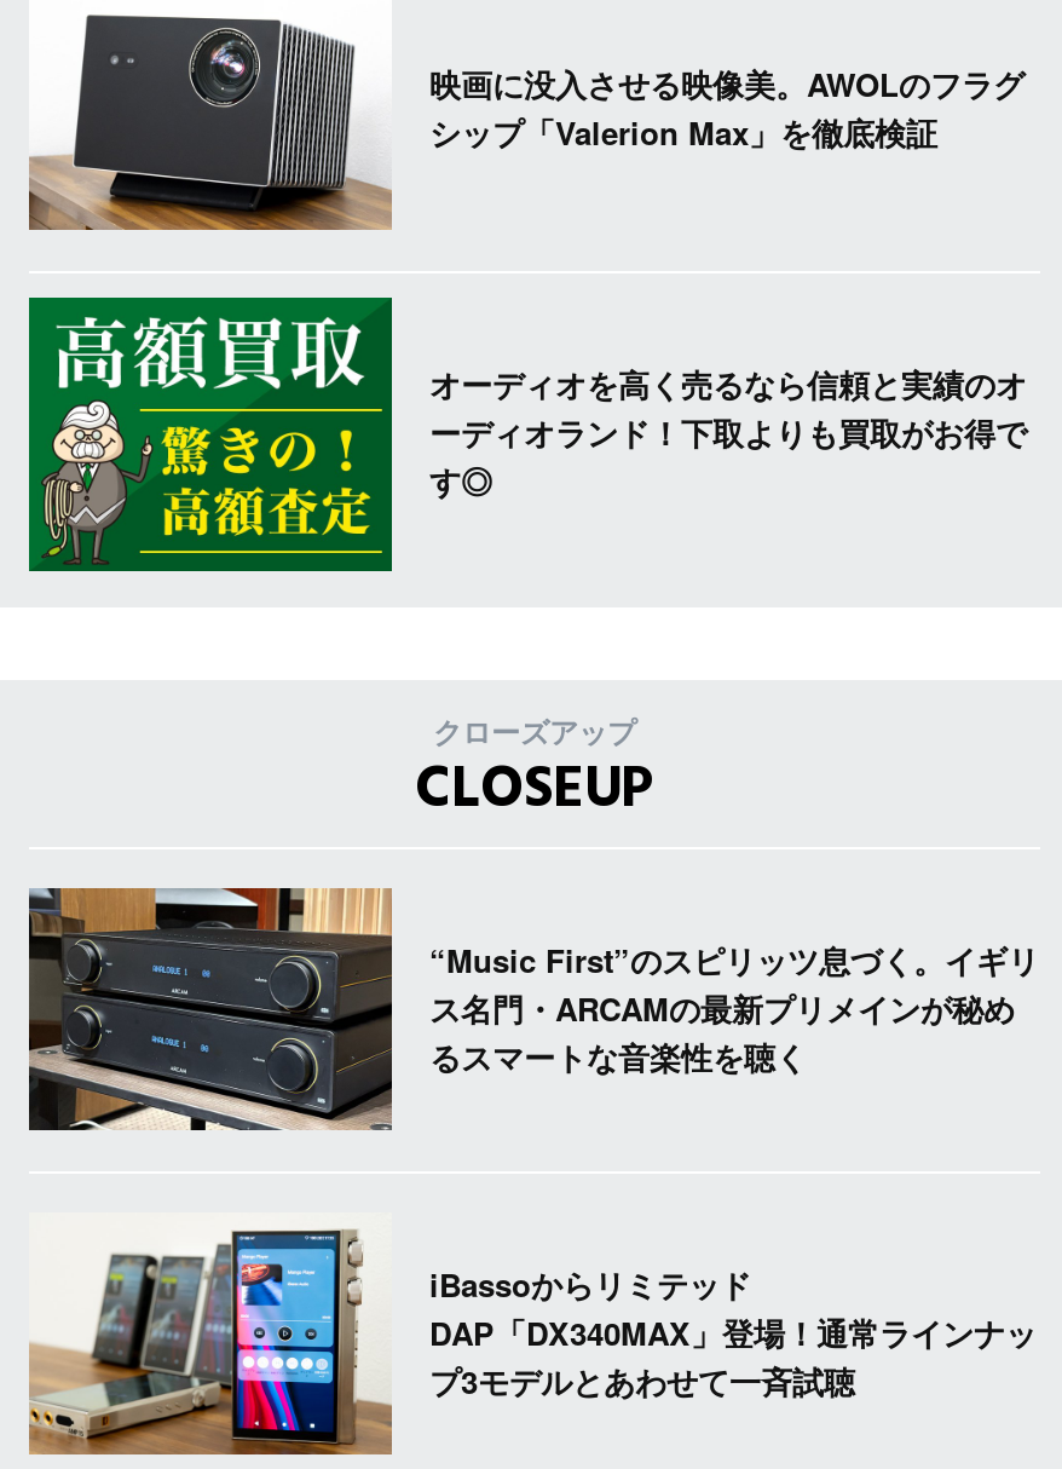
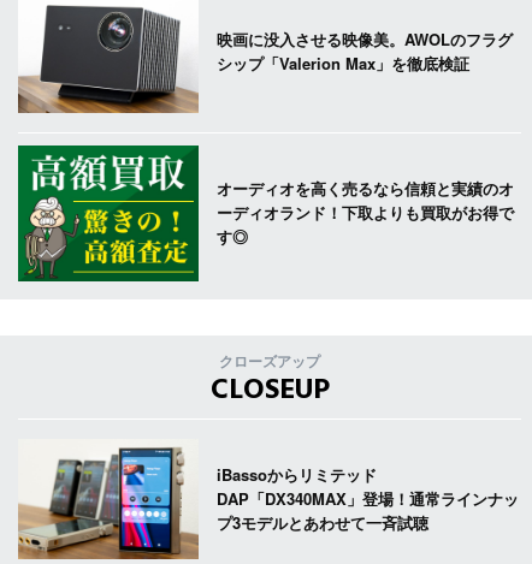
[27,886,1039,1130] [image] | “Music First”のスピリッツ息づく。イギリ | ス名門・ARCAMの最新プリメインが秘め | るスマートな音楽性を聴く -> none

